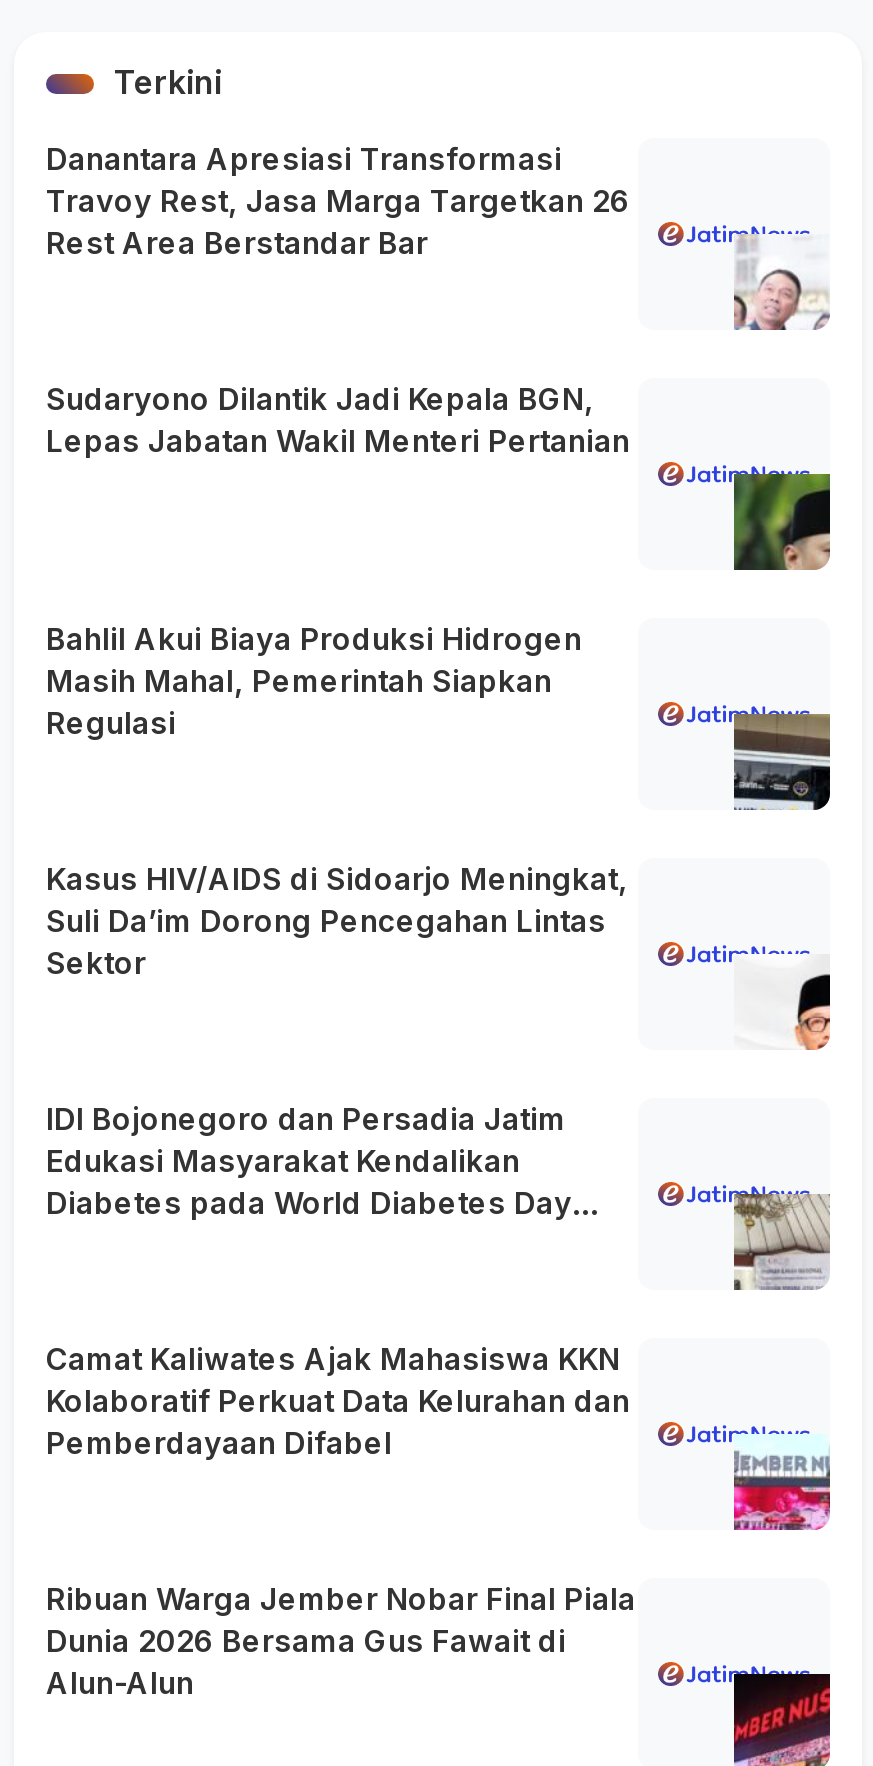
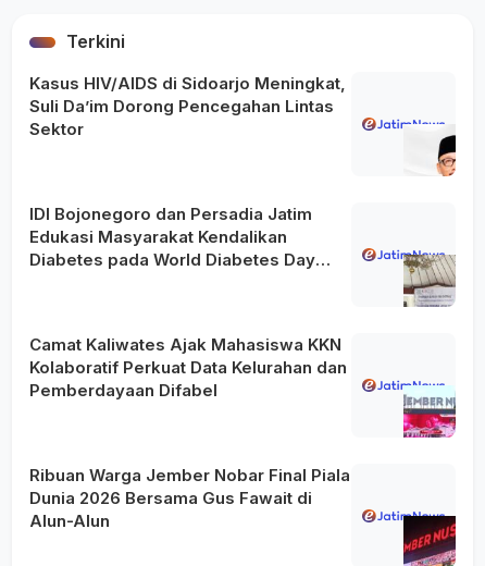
[46,141,630,263] Danantara Apresiasi Transformasi | Travoy Rest, Jasa Marga Targetkan 26 | Rest Area Berstandar Bar -> none
[732,234,830,332] [image] -> none
[46,381,630,461] Sudaryono Dilantik Jadi Kepala BGN, | Lepas Jabatan Wakil Menteri Pertanian -> none
[732,472,832,572] [image] -> none
[46,621,582,743] Bahlil Akui Biaya Produksi Hidrogen | Masih Mahal, Pemerintah Siapkan | Regulasi -> none
[732,712,832,812] [image] -> none

